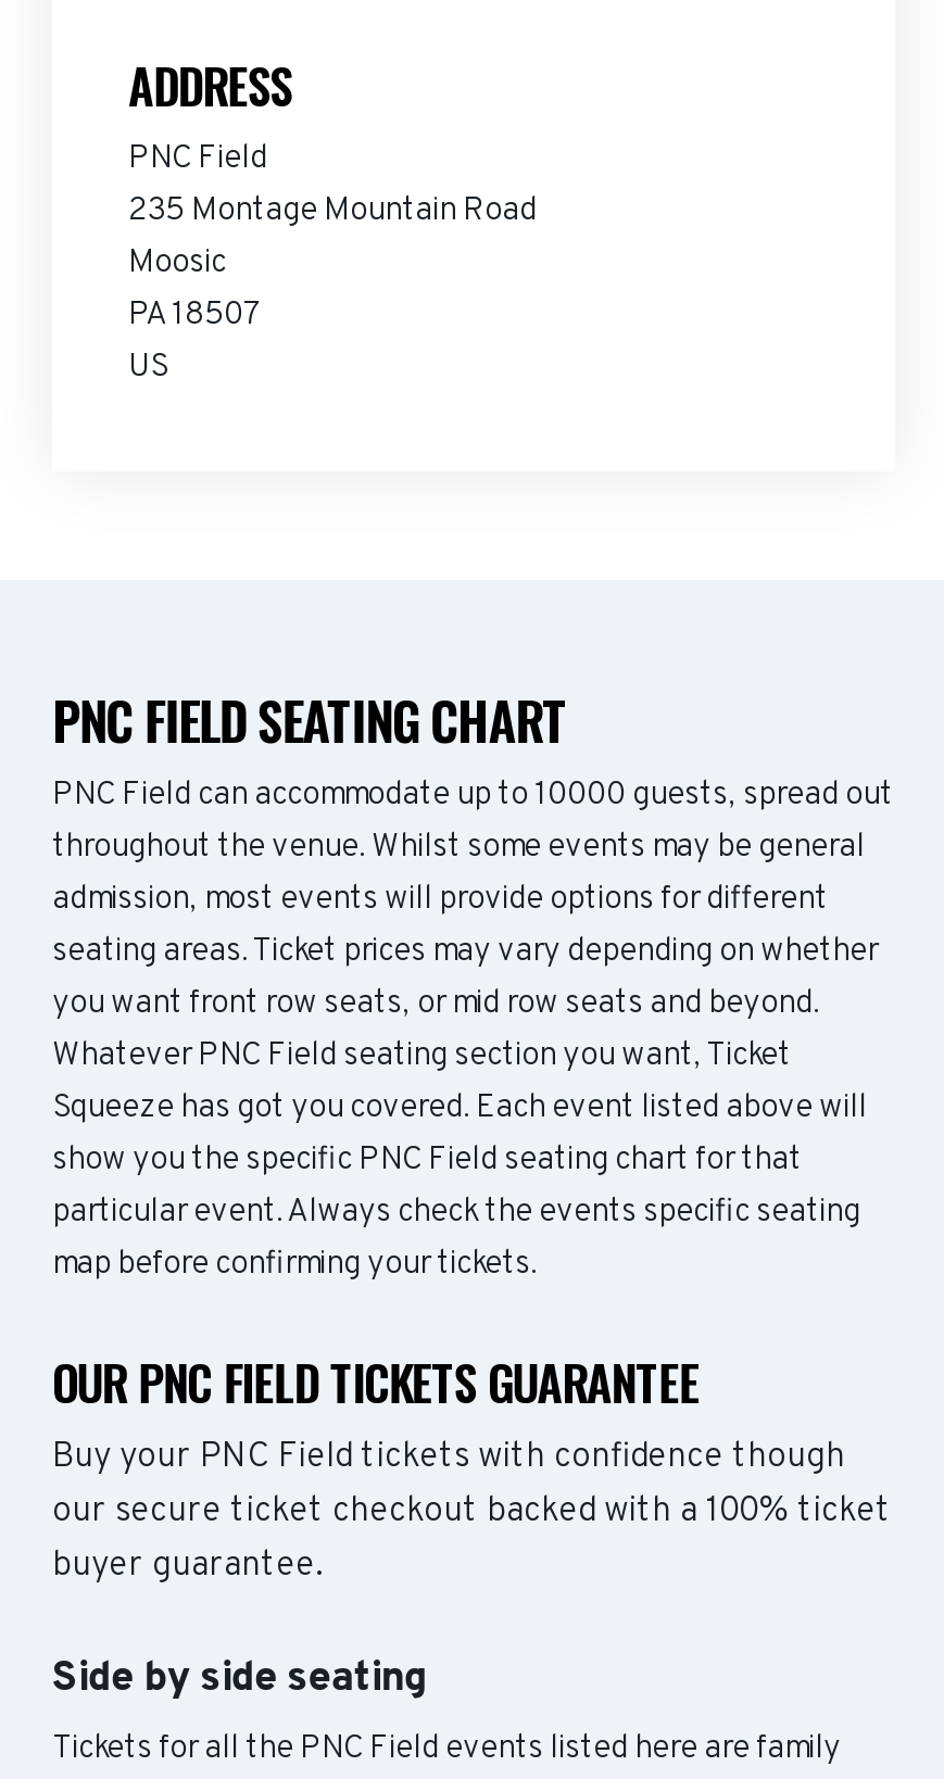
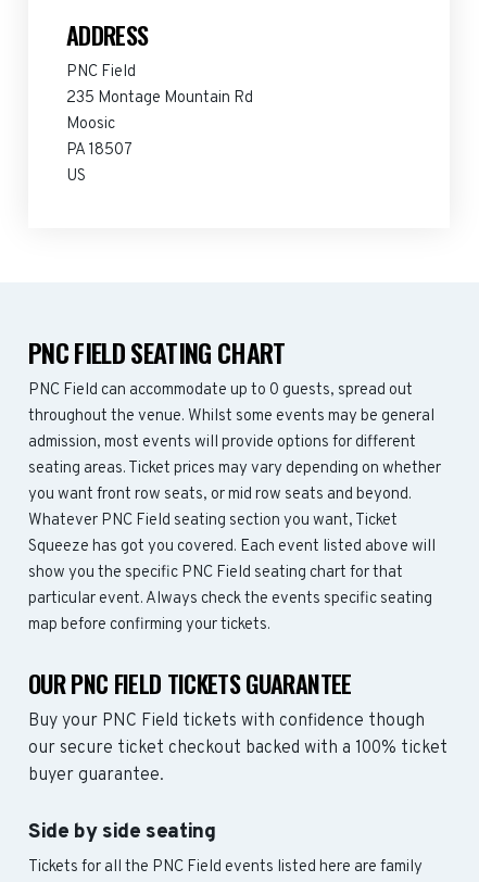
[128,191,537,232] 235 Montage Mountain Road -> [66,88,253,109] 235 Montage Mountain Rd
[52,775,893,817] PNC Field can accommodate up to 10000 guests, spread out -> [28,380,413,401] PNC Field can accommodate up to 0 guests, spread out

